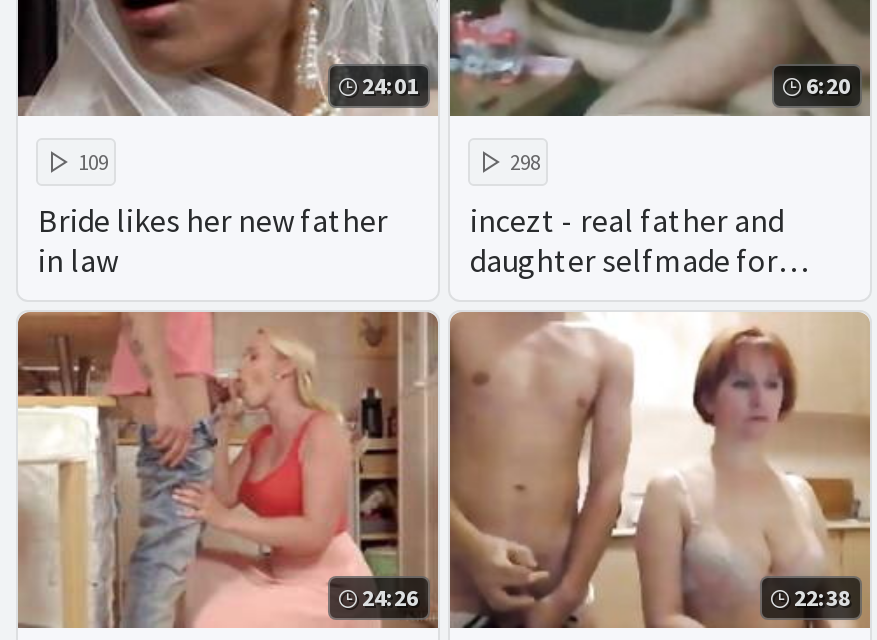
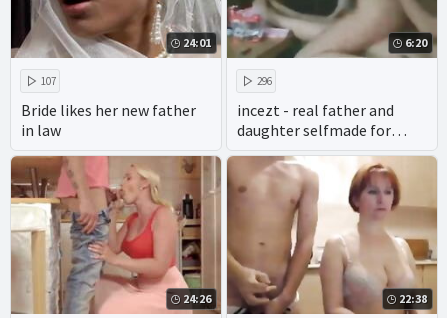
[78,148,108,176] 109 -> [41,74,56,88] 107
[510,148,540,176] 298 -> [257,74,272,88] 296

